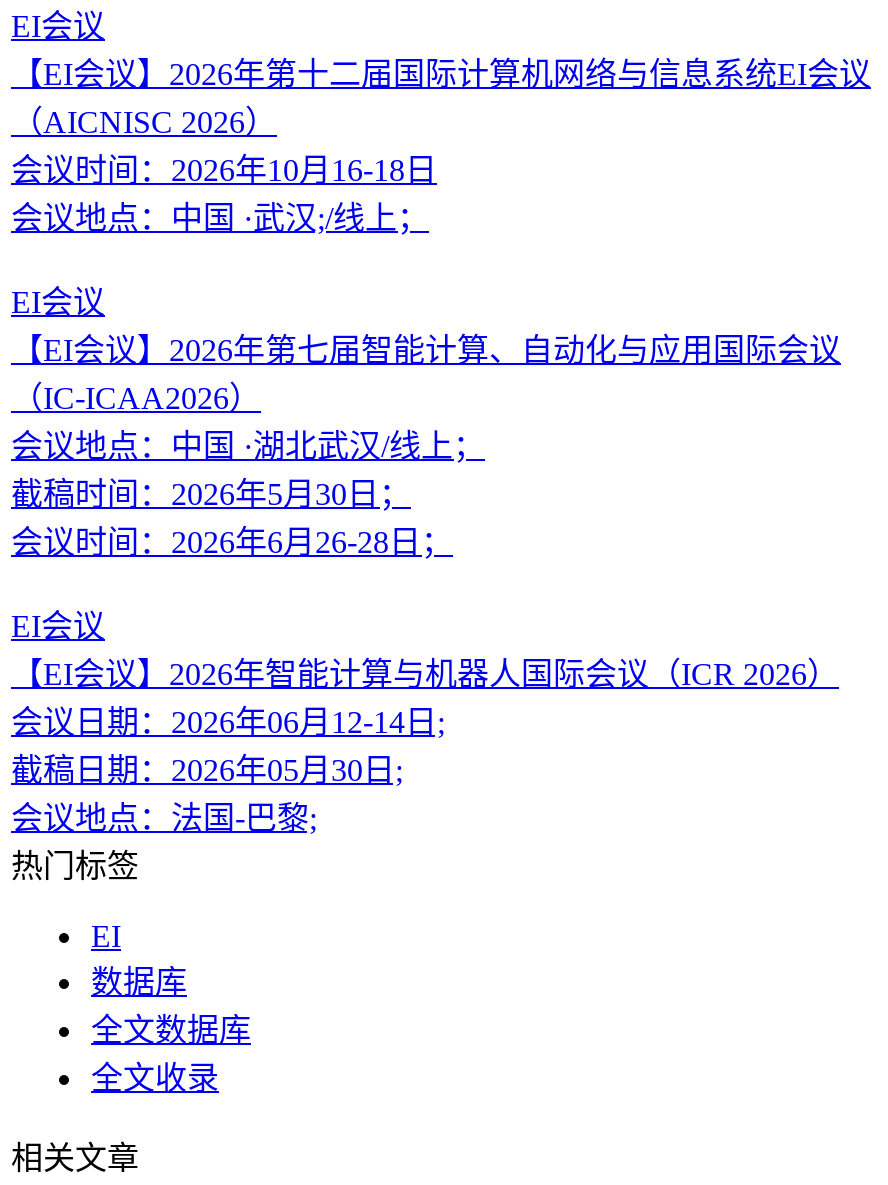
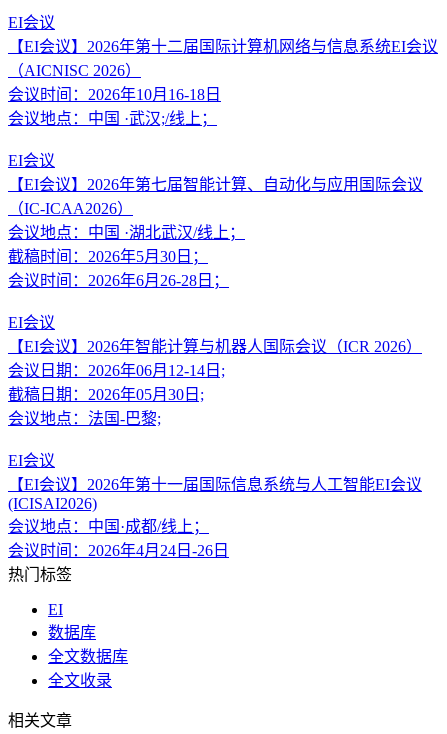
none -> [8,452,422,559] EI会议 | 【EI会议】2026年第十一届国际信息系统与人工智能EI会议 | (ICISAI2026) | 会议地点：中国·成都/线上； | 会议时间：2026年4月24日-26日

